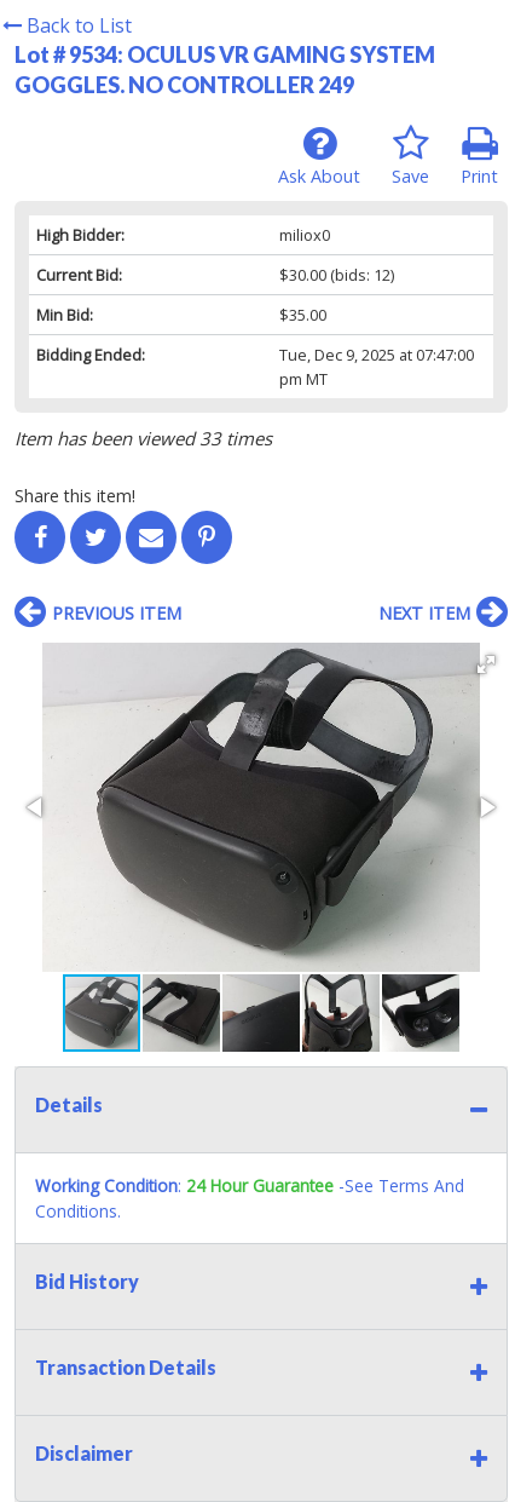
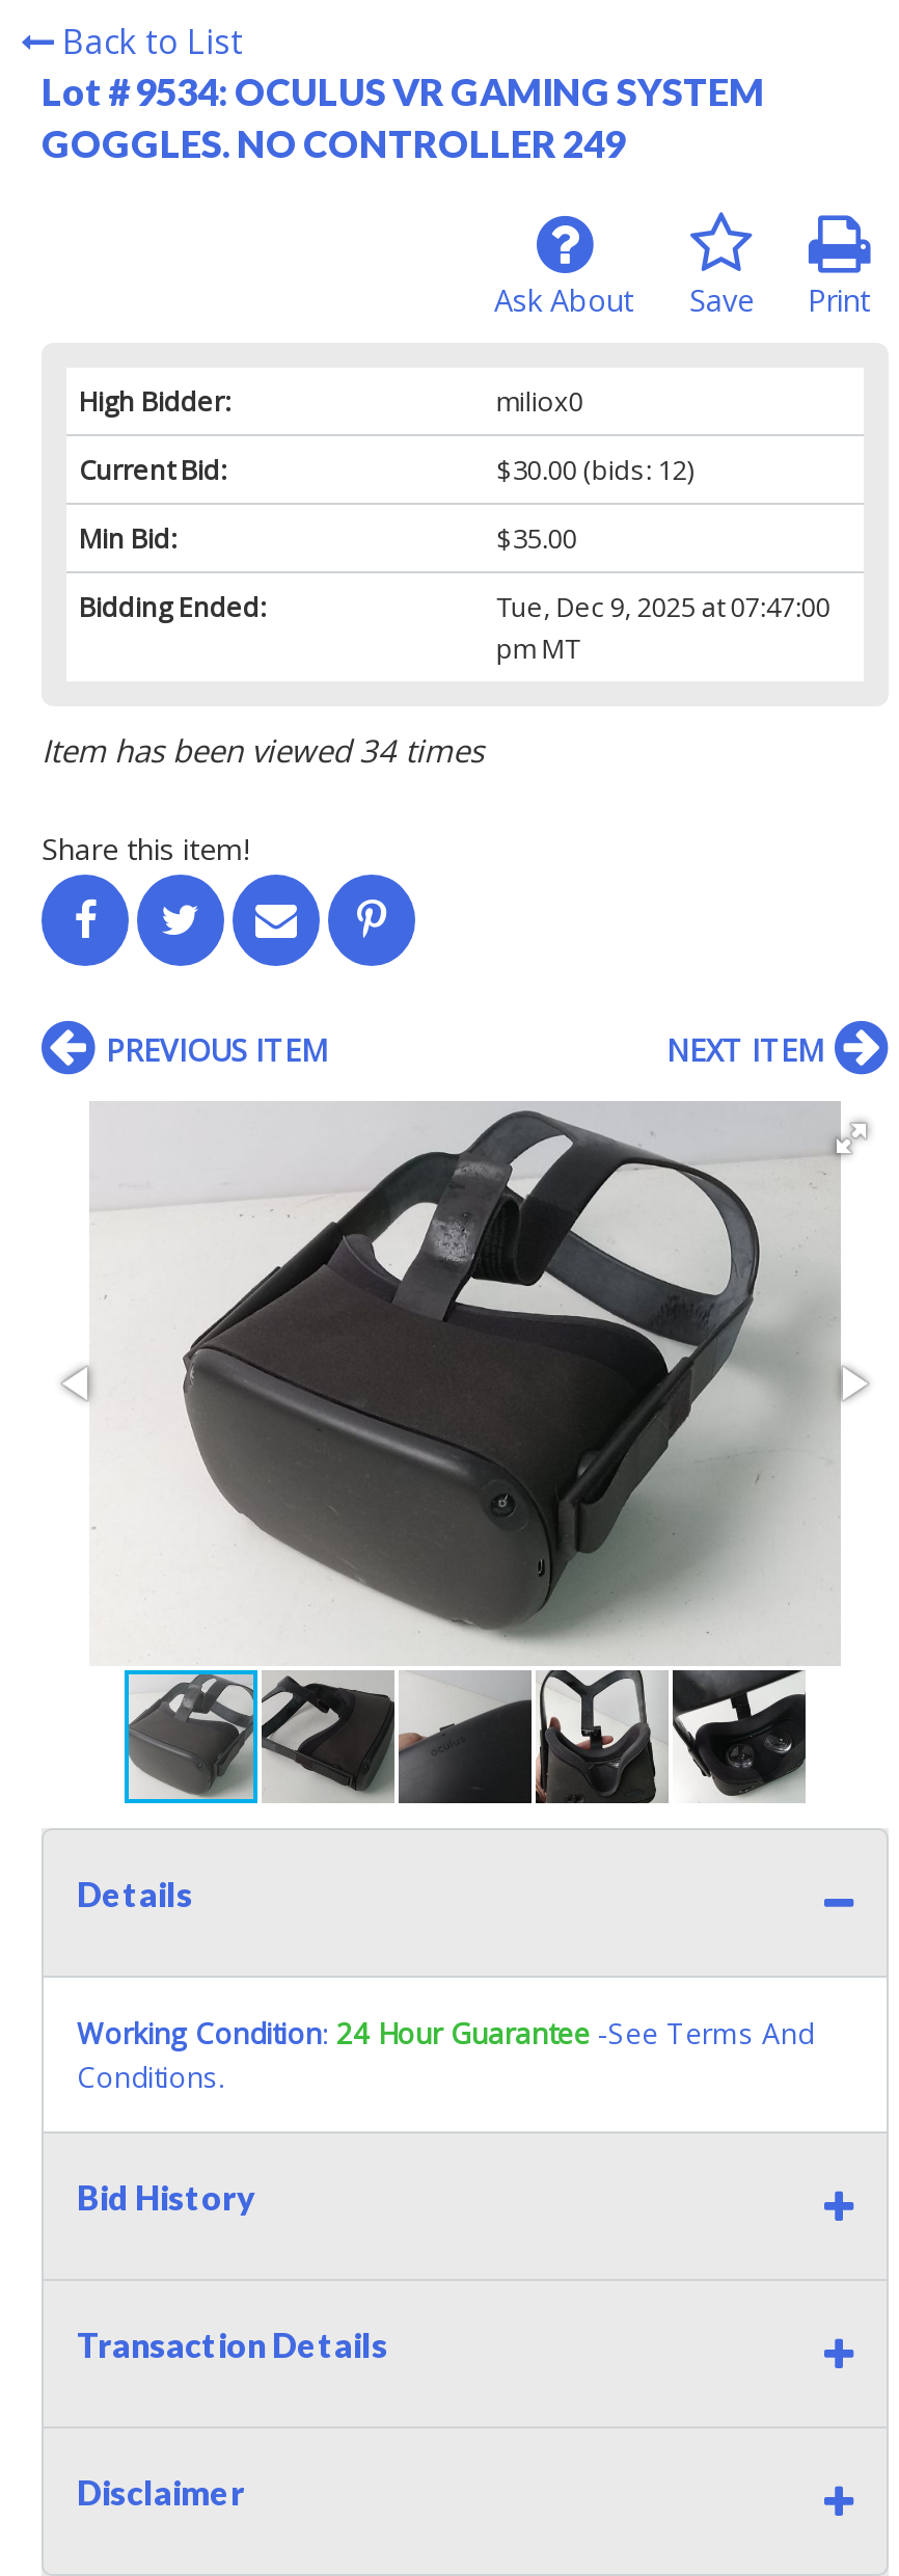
[15,426,272,450] Item has been viewed 33 times -> [42,729,484,770] Item has been viewed 34 times

